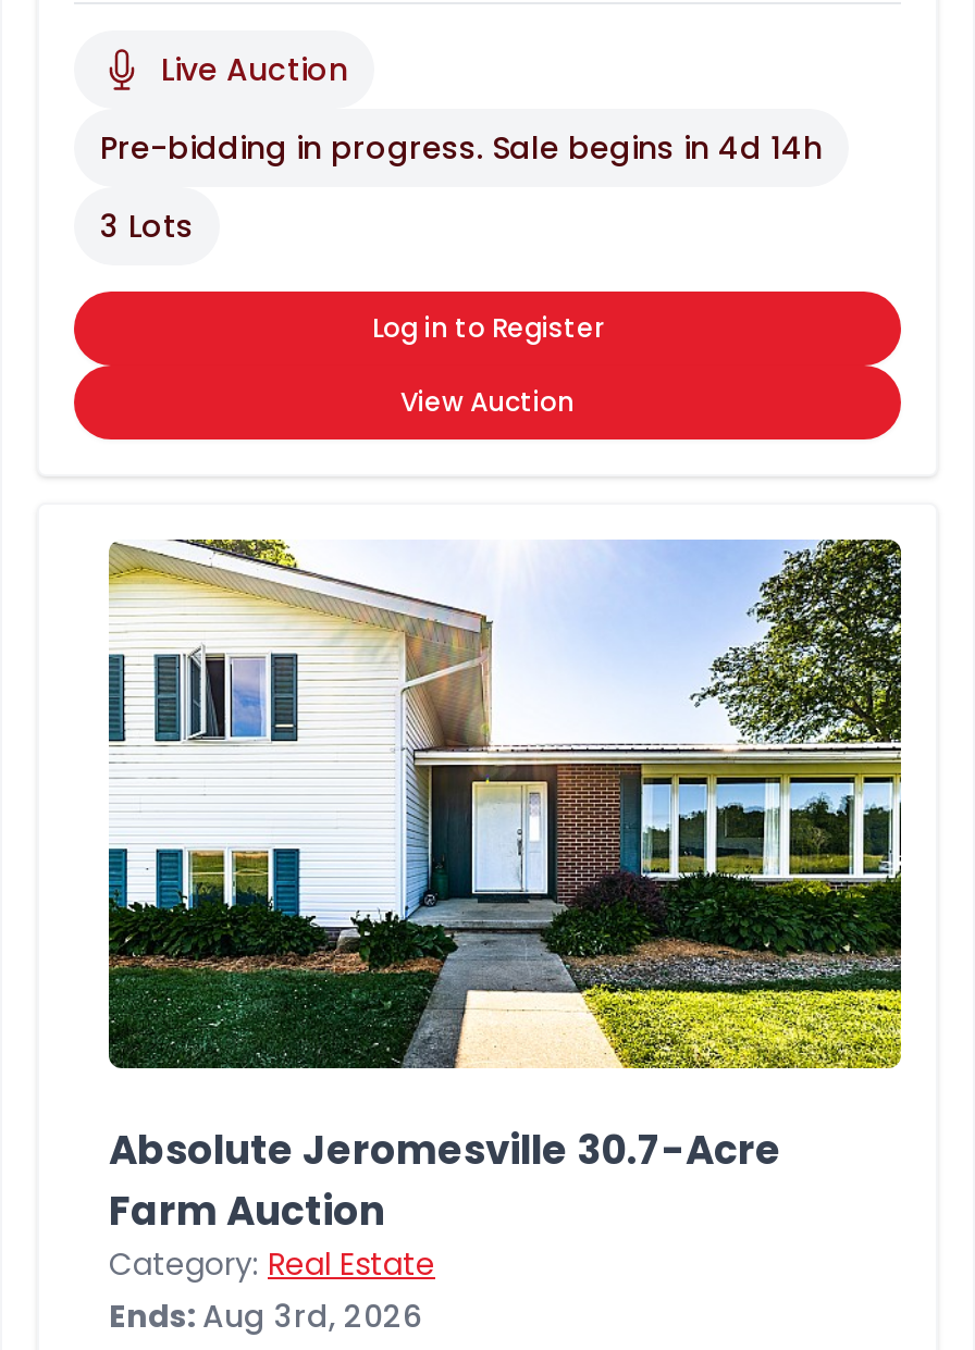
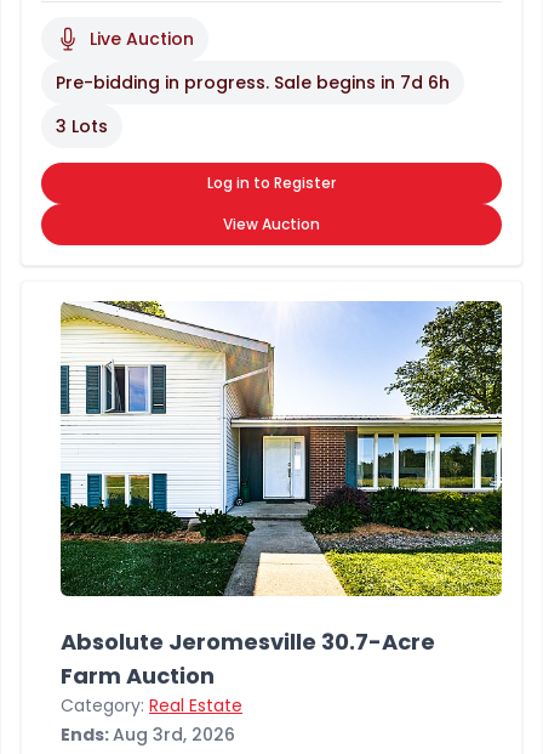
[100,126,823,170] Pre-bidding in progress. Sale begins in 4d 14h -> [56,70,450,95] Pre-bidding in progress. Sale begins in 7d 6h

